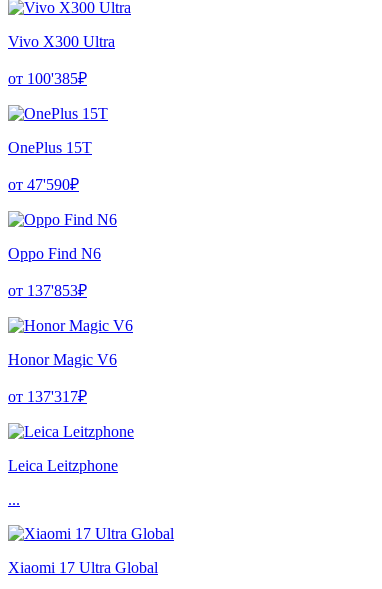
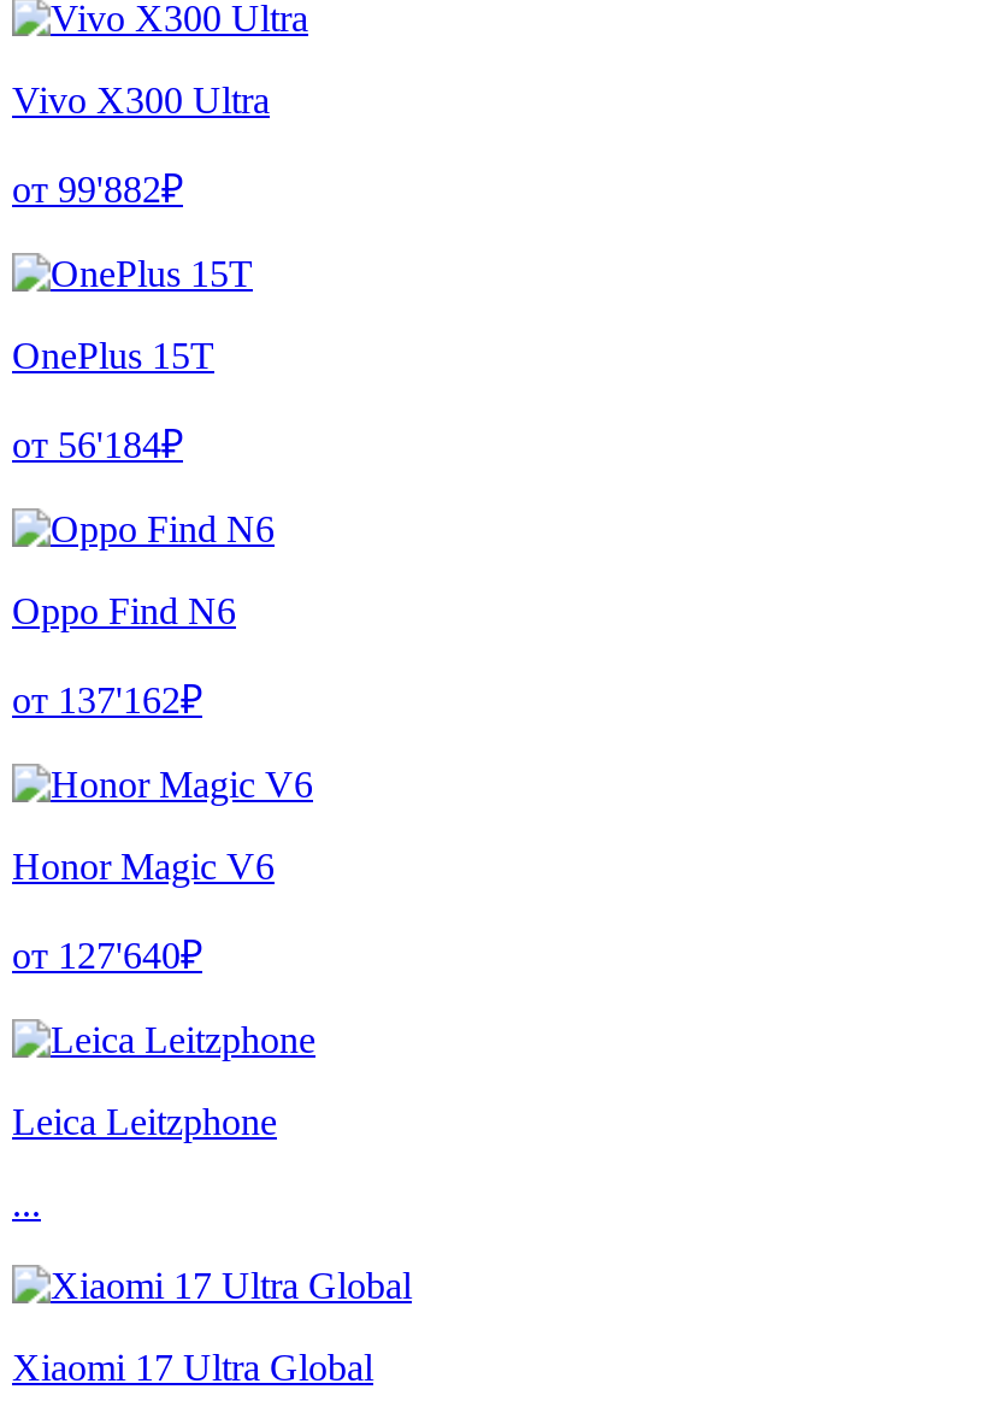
[8,70,87,87] от 100'385₽ -> [12,170,183,211] от 99'882₽
[8,176,79,193] от 47'590₽ -> [12,425,183,466] от 56'184₽
[8,282,87,299] от 137'853₽ -> [12,680,202,721] от 137'162₽
[8,388,87,405] от 137'317₽ -> [12,936,202,977] от 127'640₽

